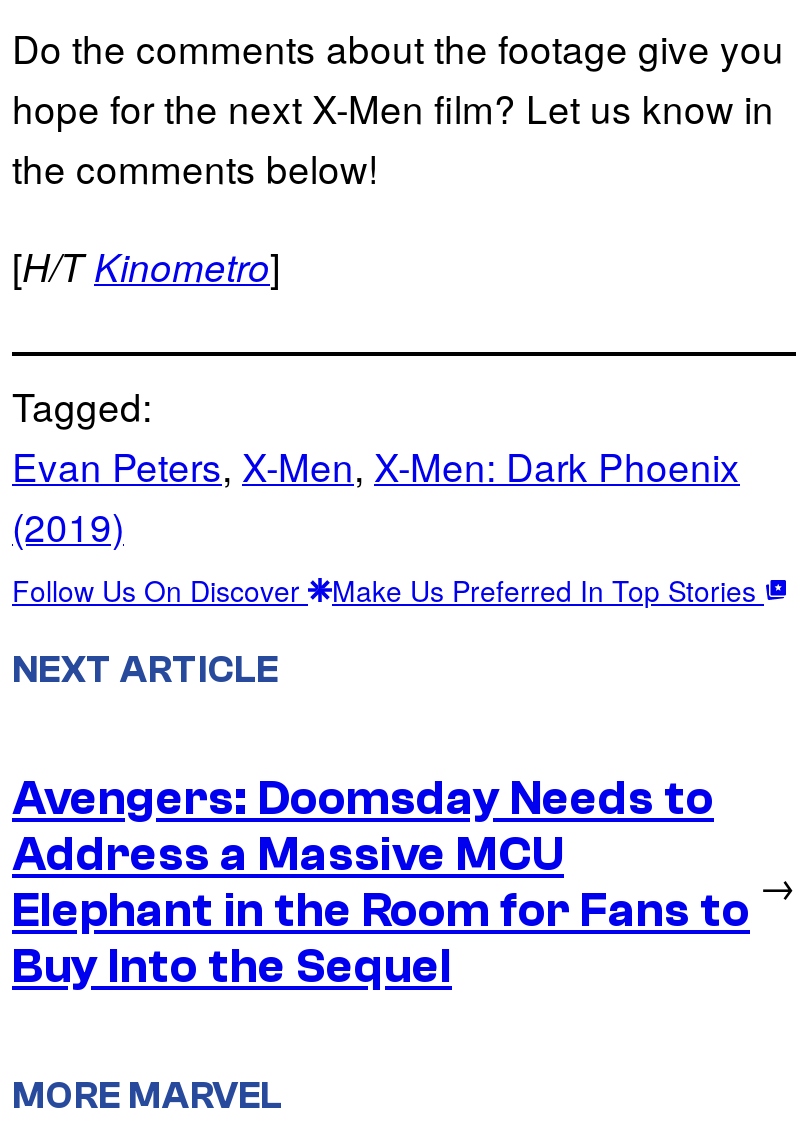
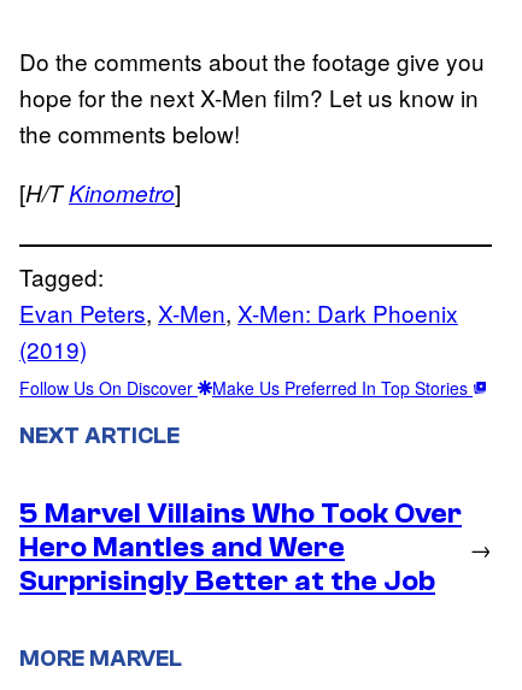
[12,771,750,993] Avengers: Doomsday Needs to | Address a Massive MCU | Elephant in the Room for Fans to | Buy Into the Sequel -> [19,497,462,597] 5 Marvel Villains Who Took Over | Hero Mantles and Were | Surprisingly Better at the Job

